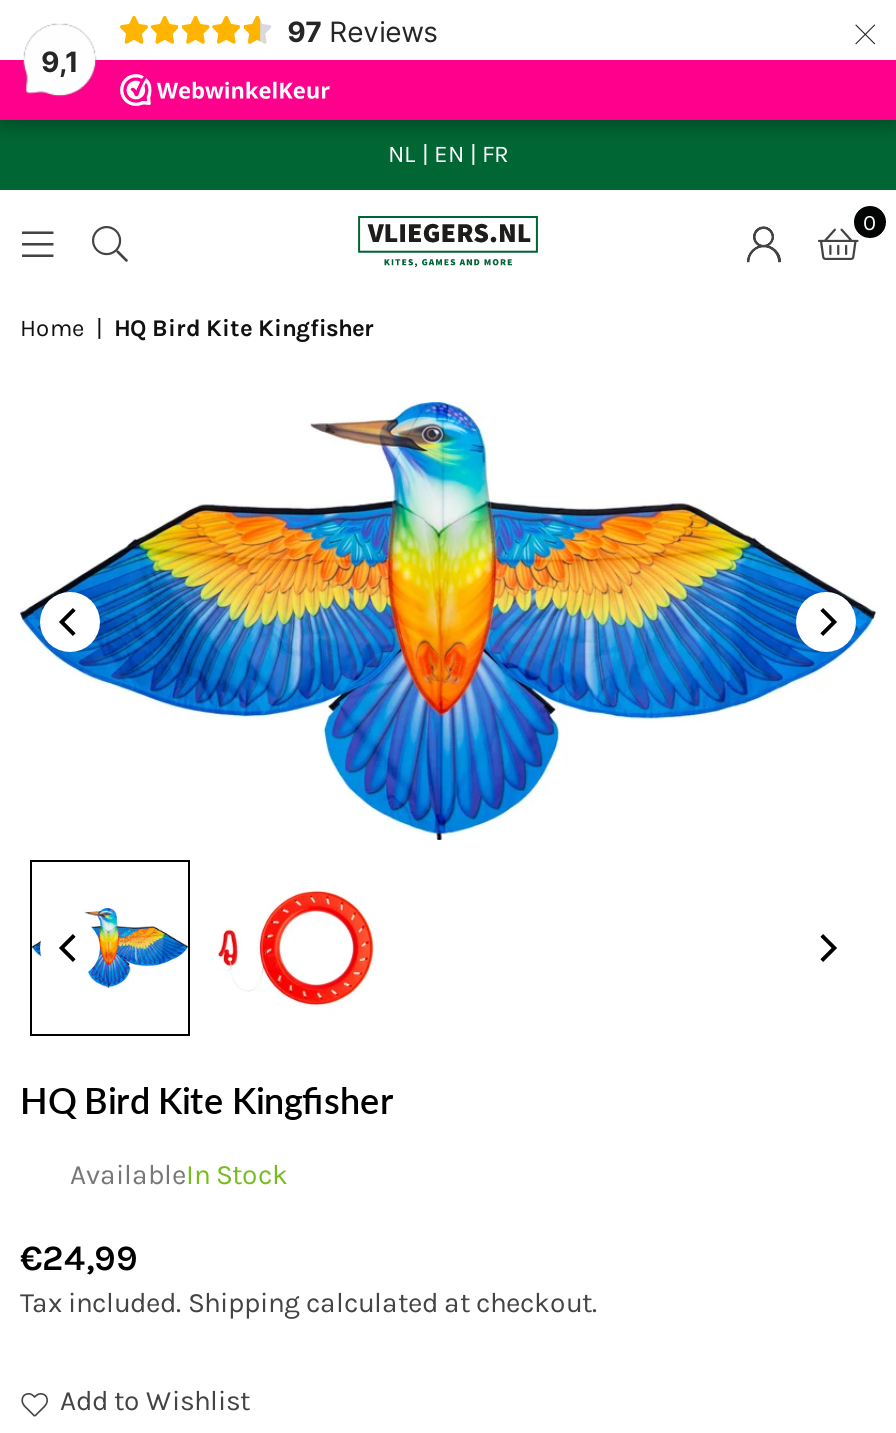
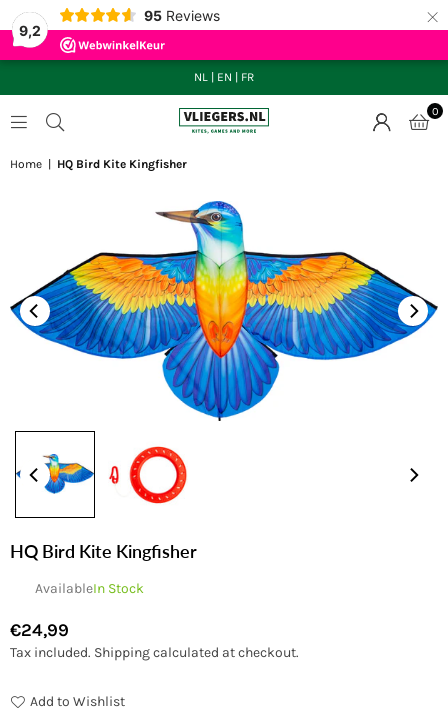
[287,13,437,47] 97 Reviews -> [144,6,220,23] 95 Reviews
[41,43,79,77] 9,1 -> [19,21,41,38] 9,2

